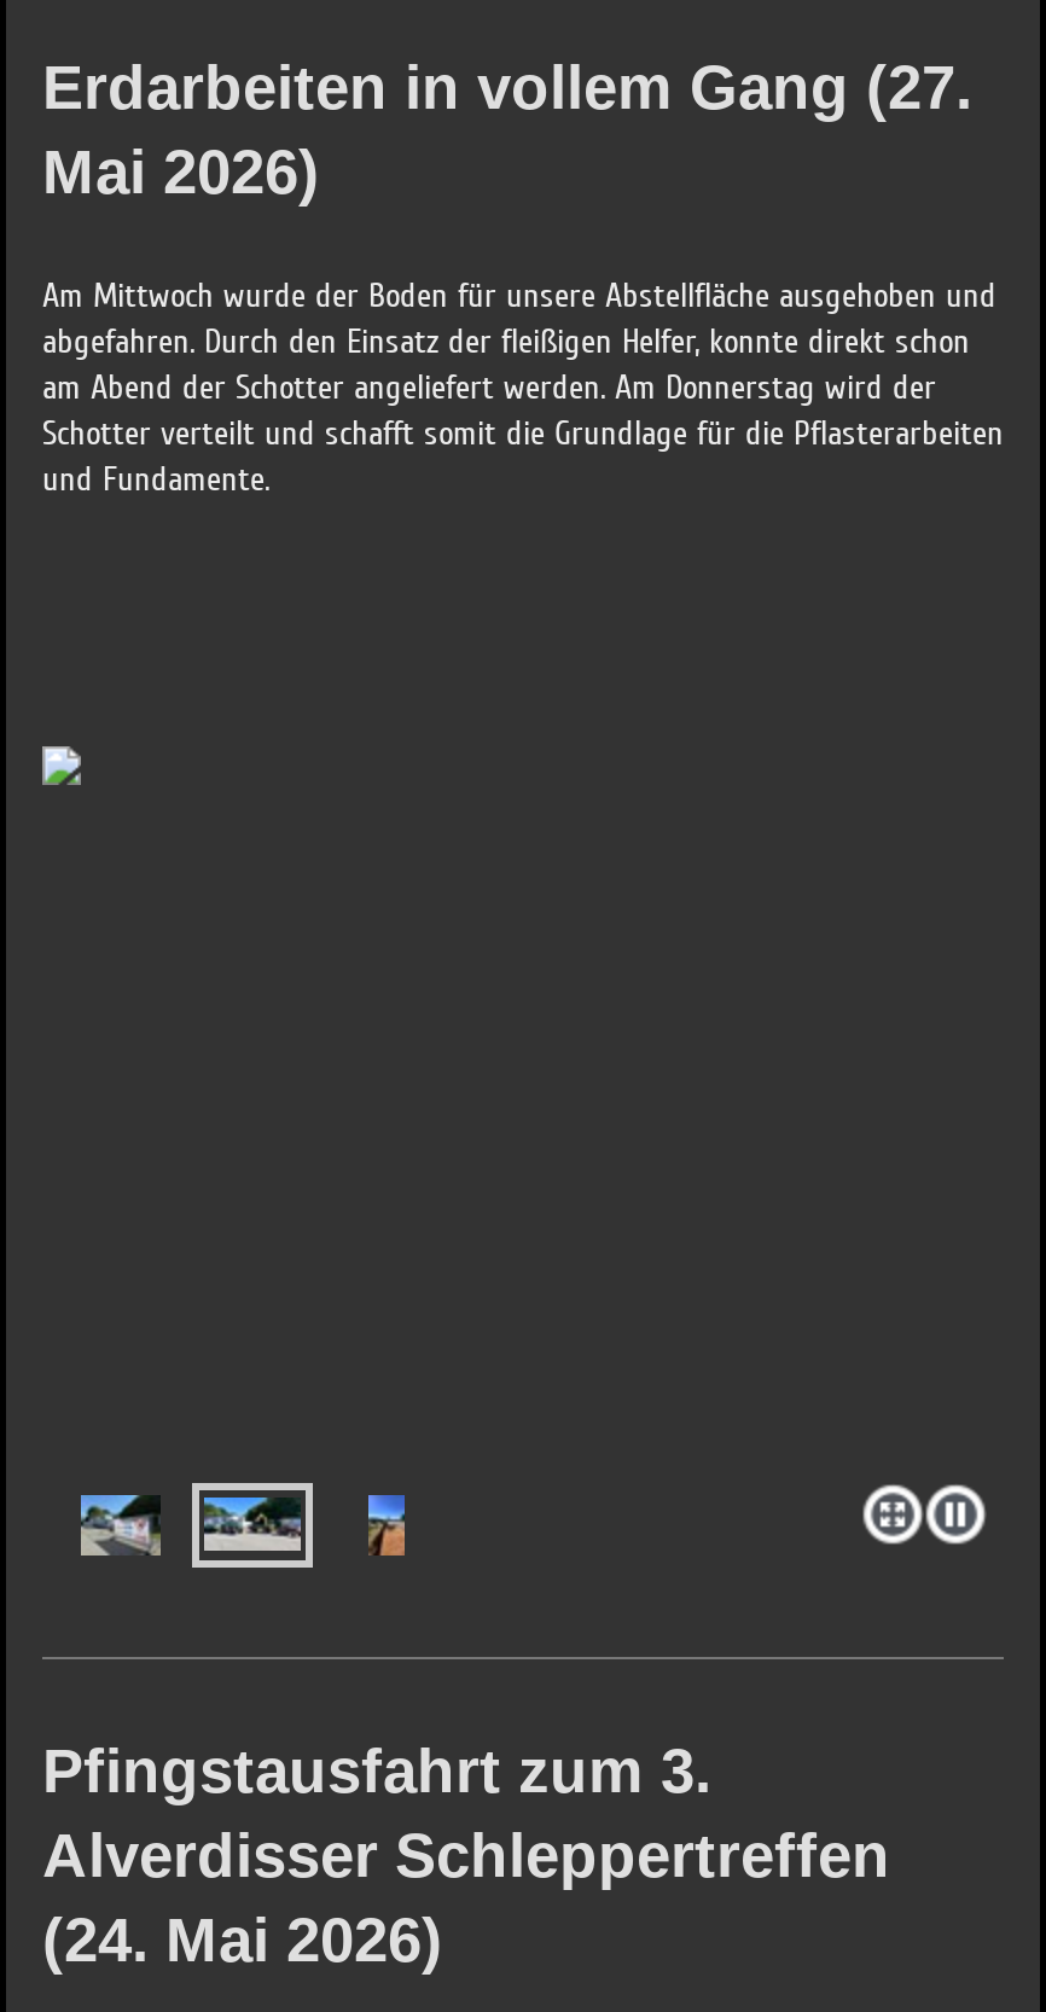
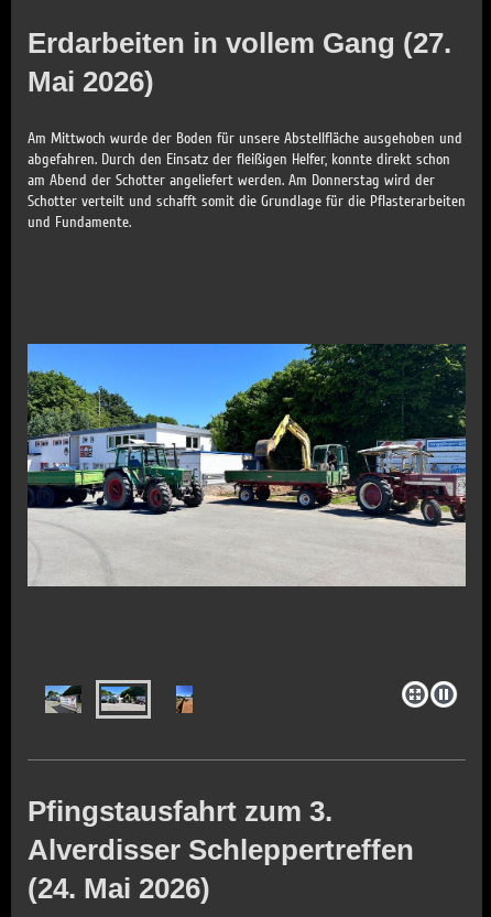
none -> [26,343,467,587] [image]

